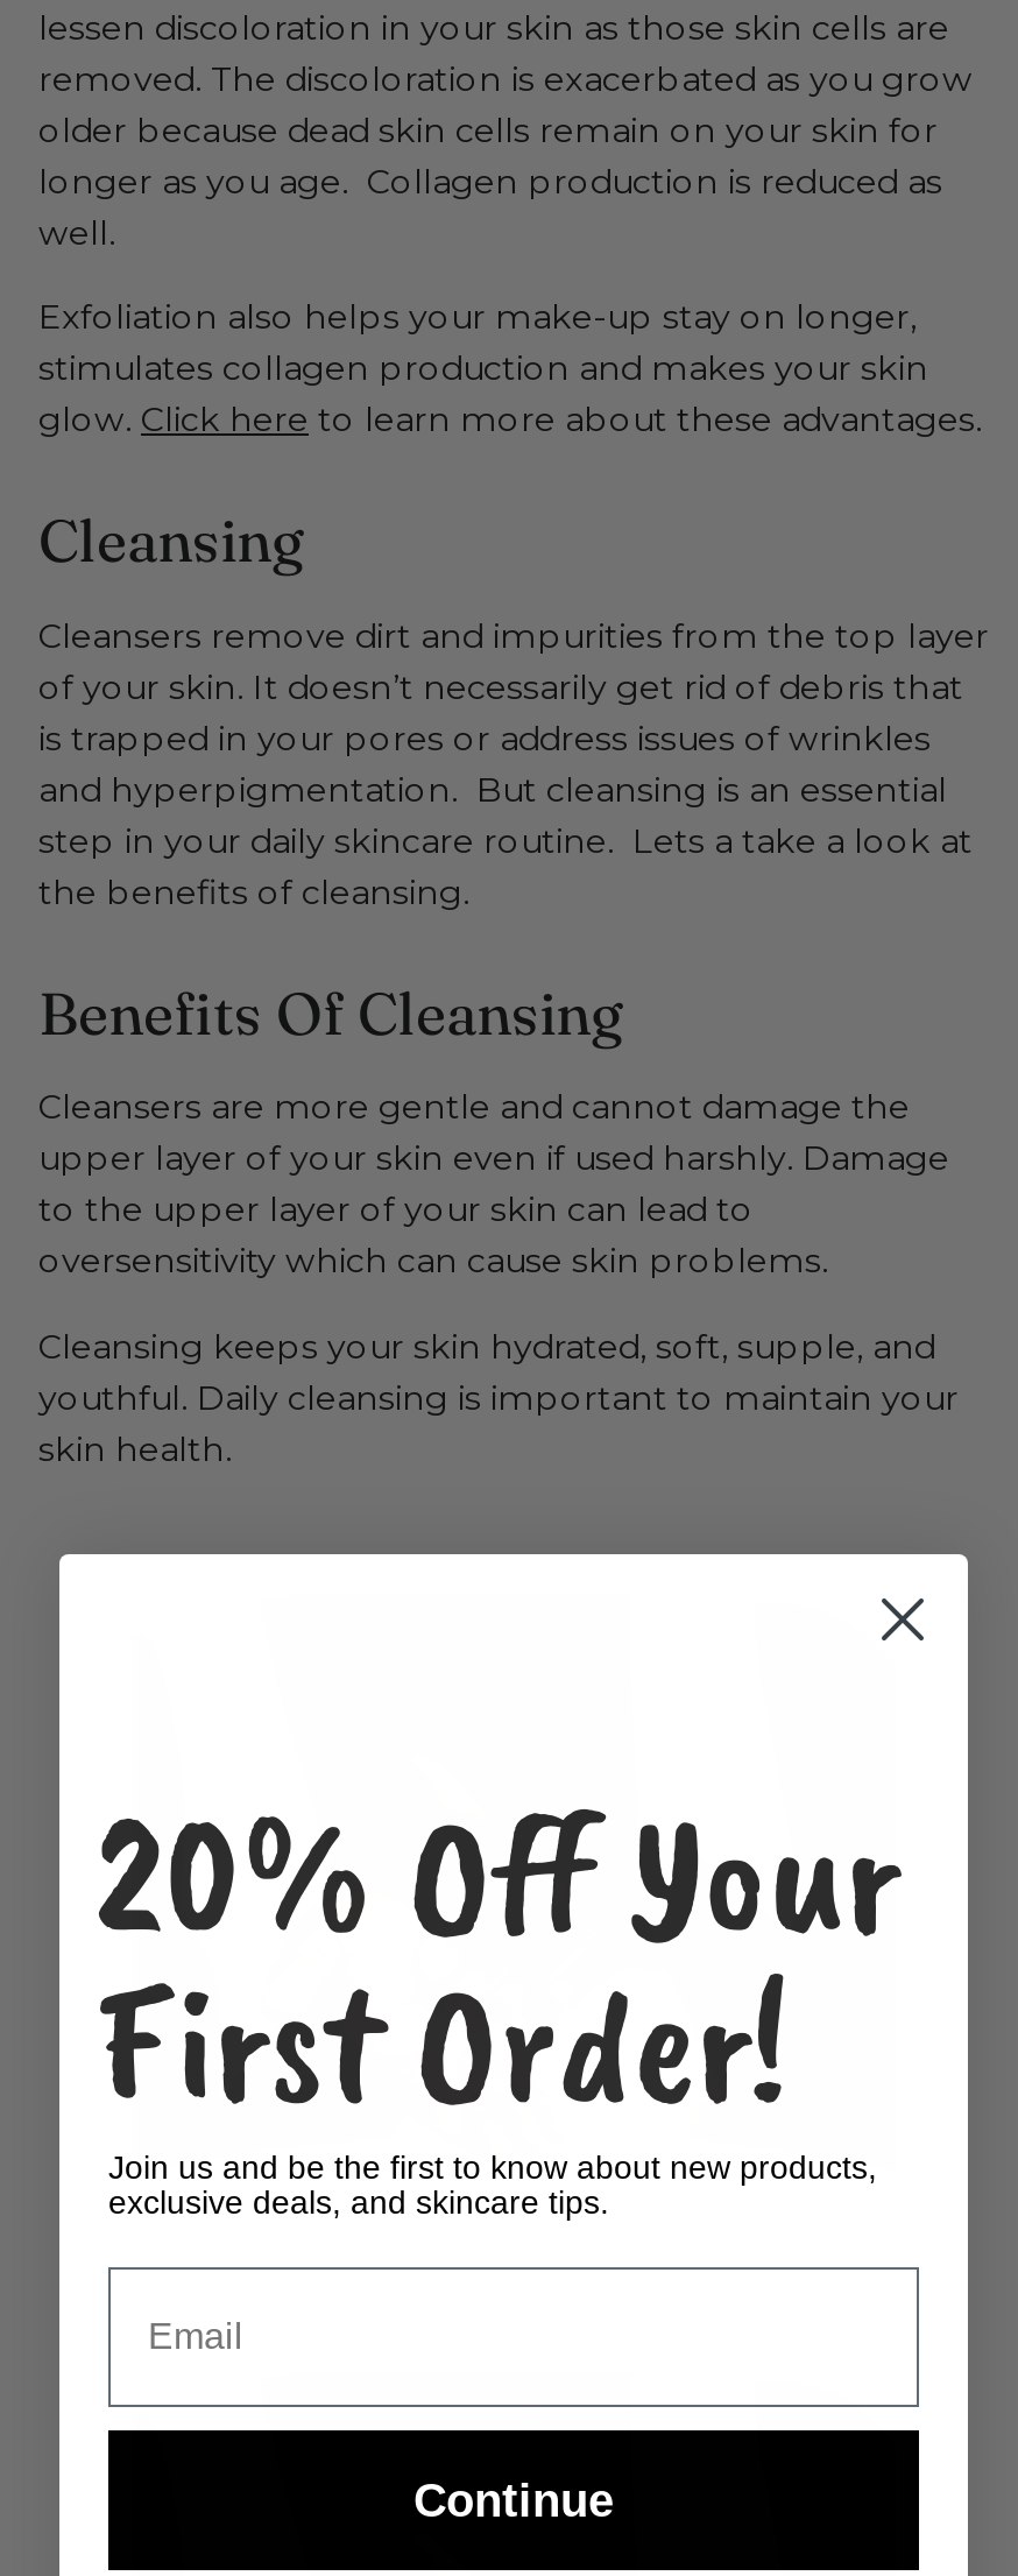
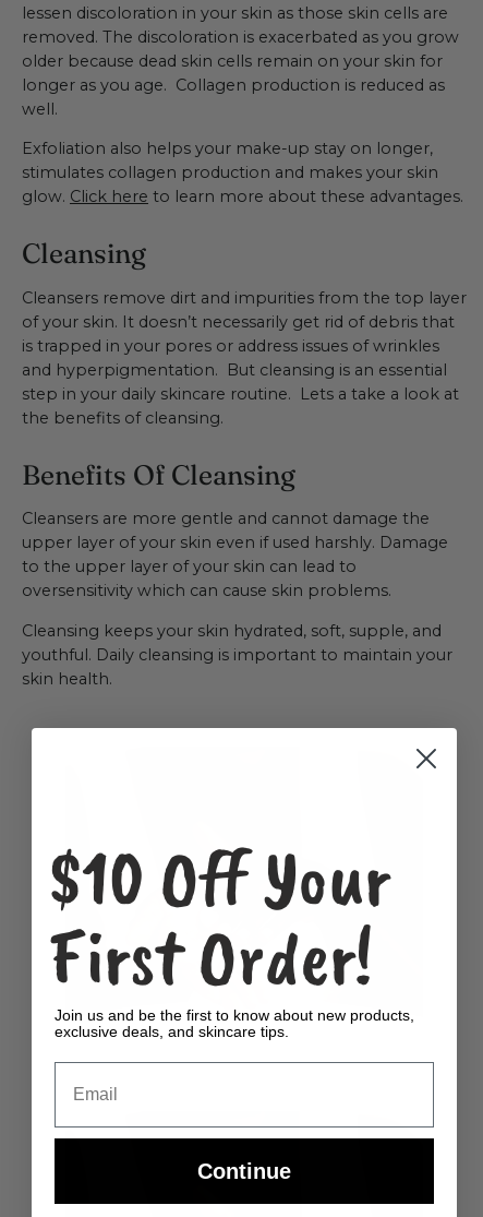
[94,1767,900,1979] 20% Off Your -> [48,828,390,927] $10 Off Your

